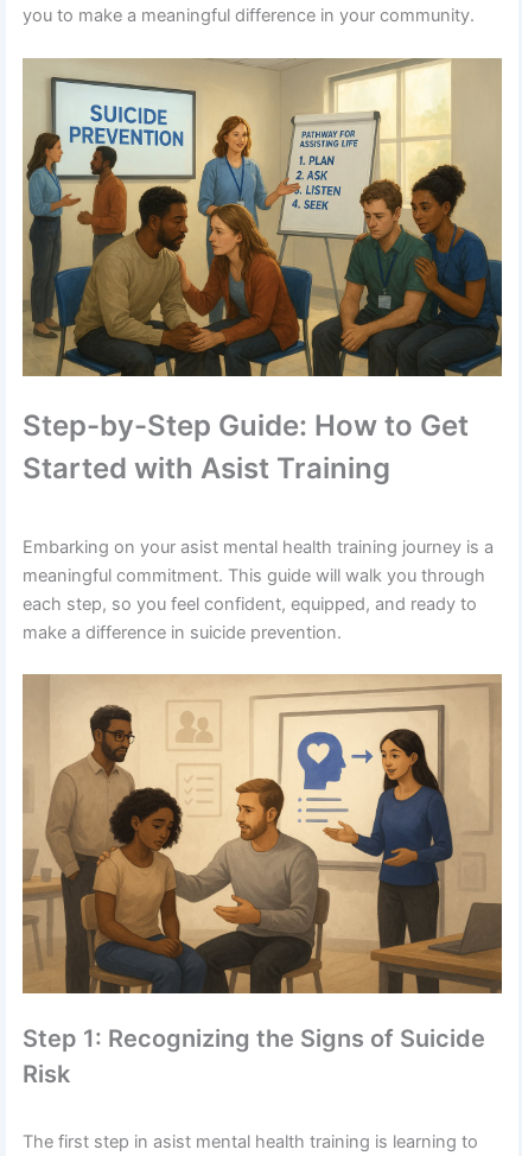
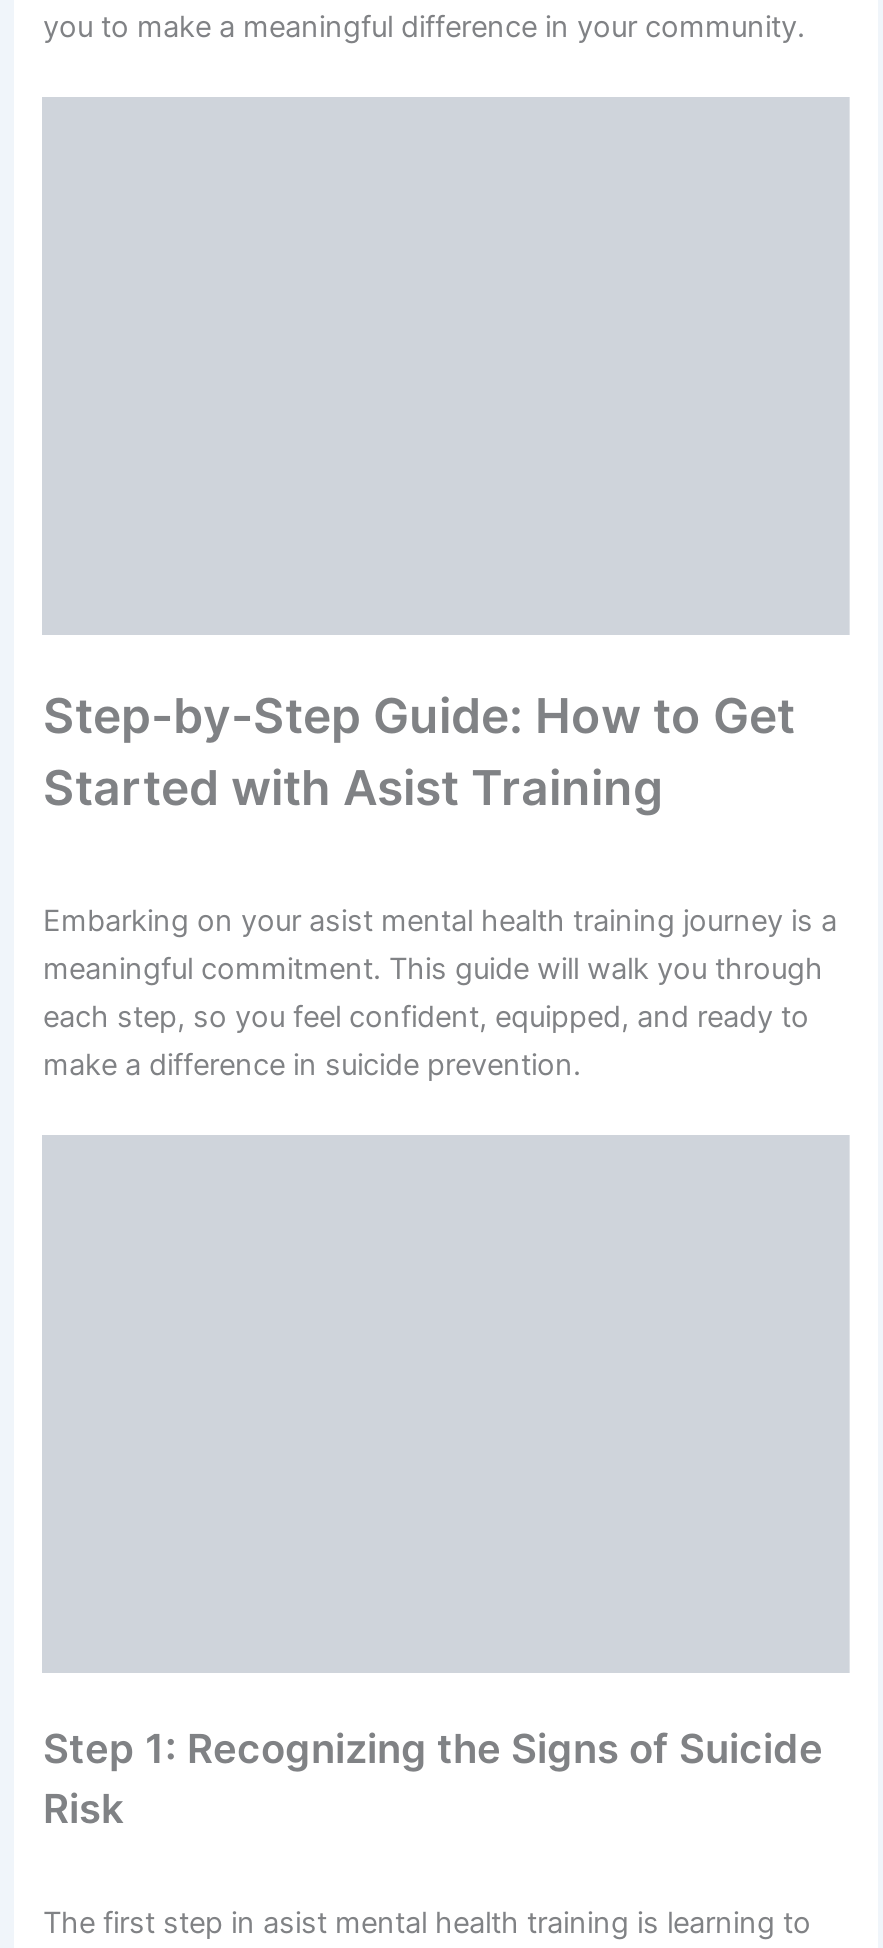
[23,58,503,377] [image] -> none
[21,674,503,995] [image] -> none

